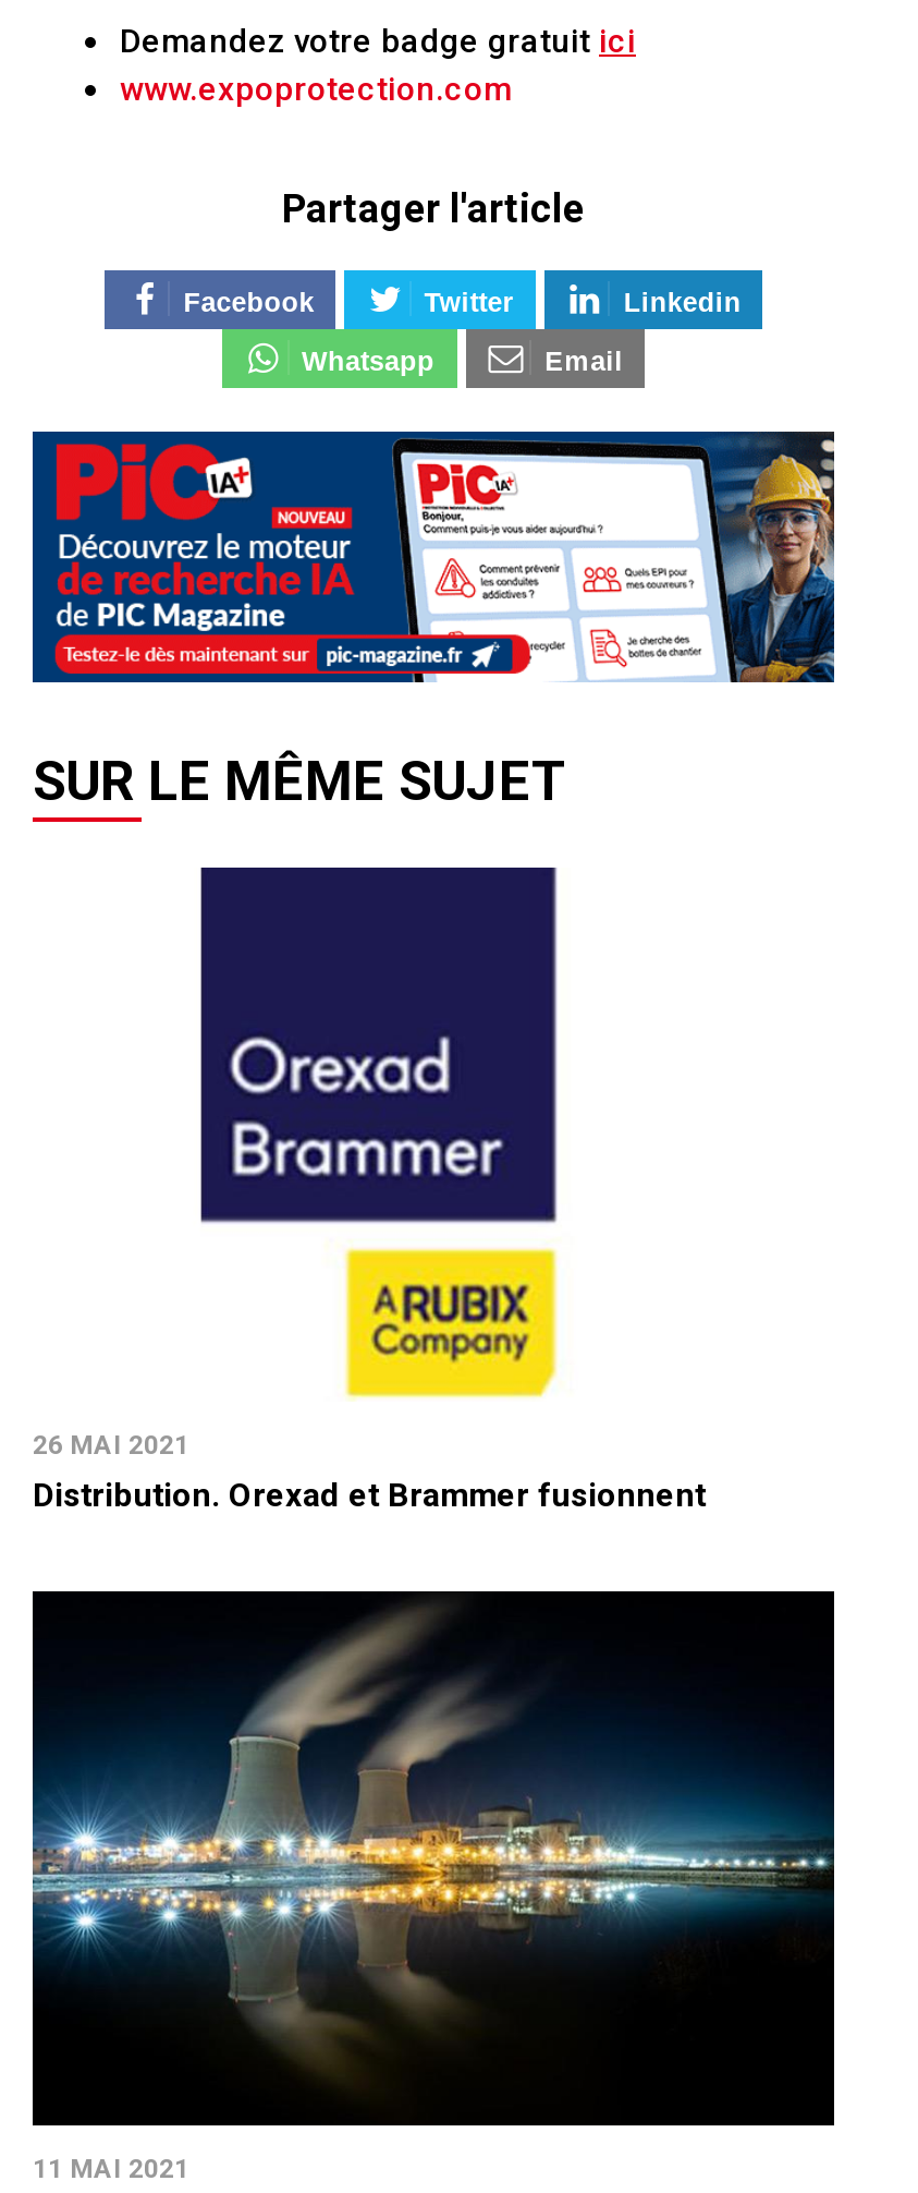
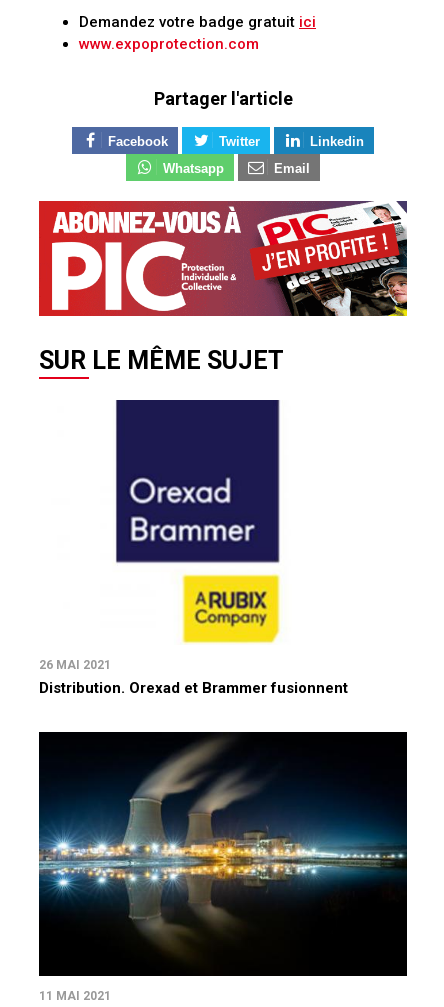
[30,428,836,686] [image] -> [38,200,408,317] [image]

